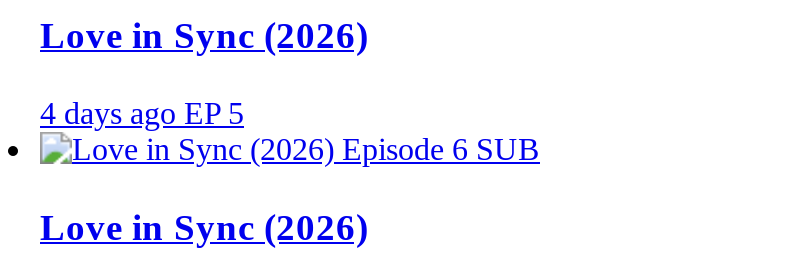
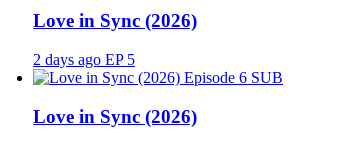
[40,96,244,130] 4 days ago EP 5 -> [33,51,135,68] 2 days ago EP 5

